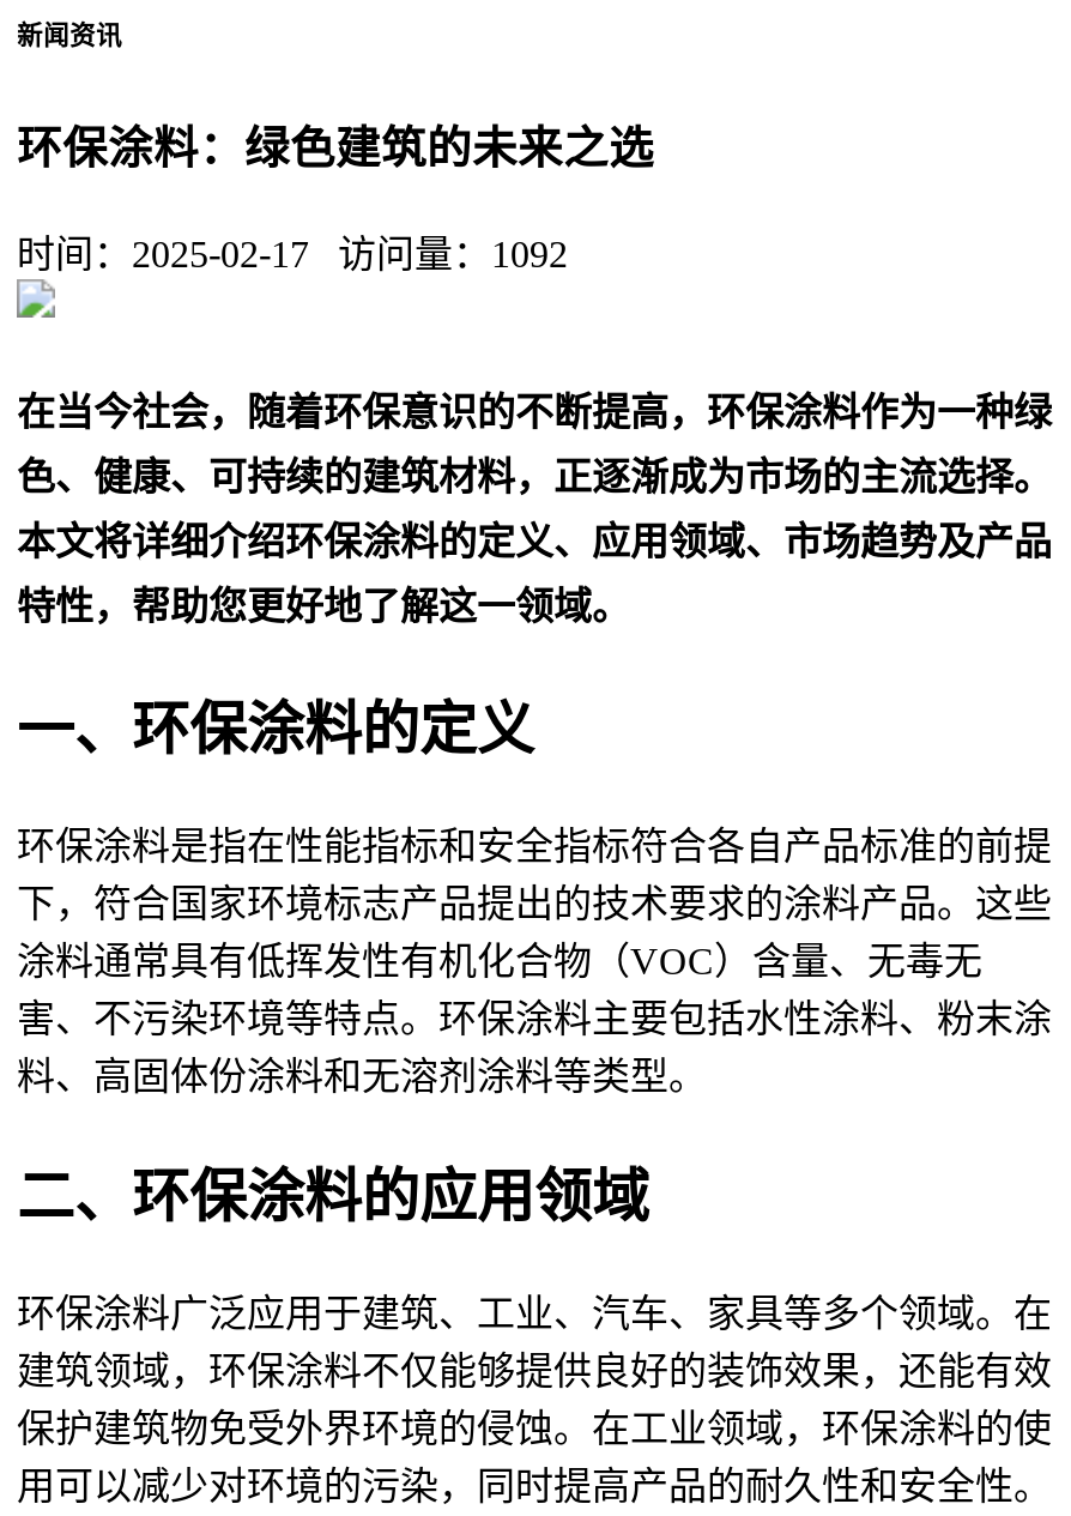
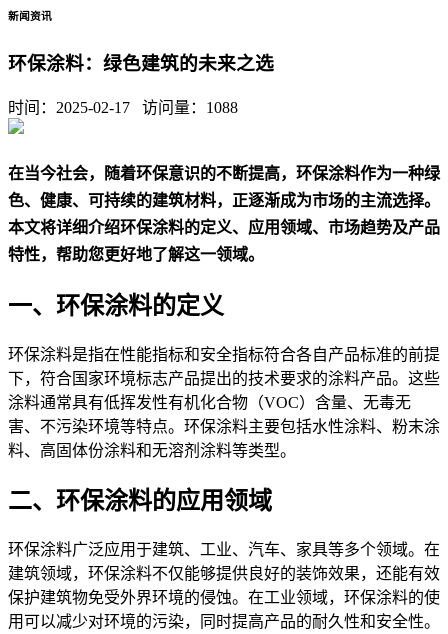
[17,234,568,274] 时间：2025-02-17 访问量：1092 -> [8,99,238,116] 时间：2025-02-17 访问量：1088

